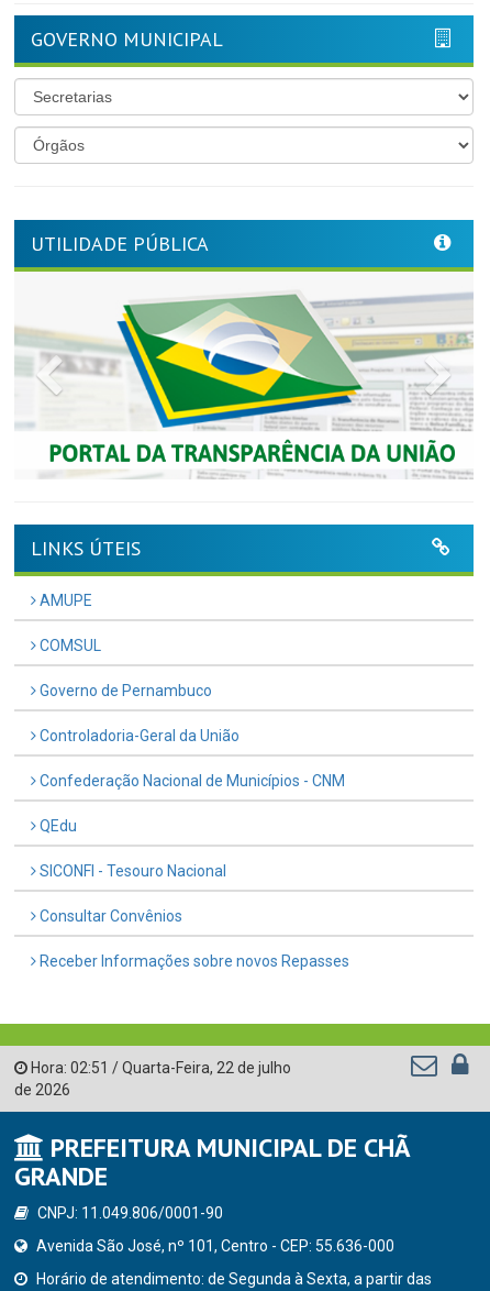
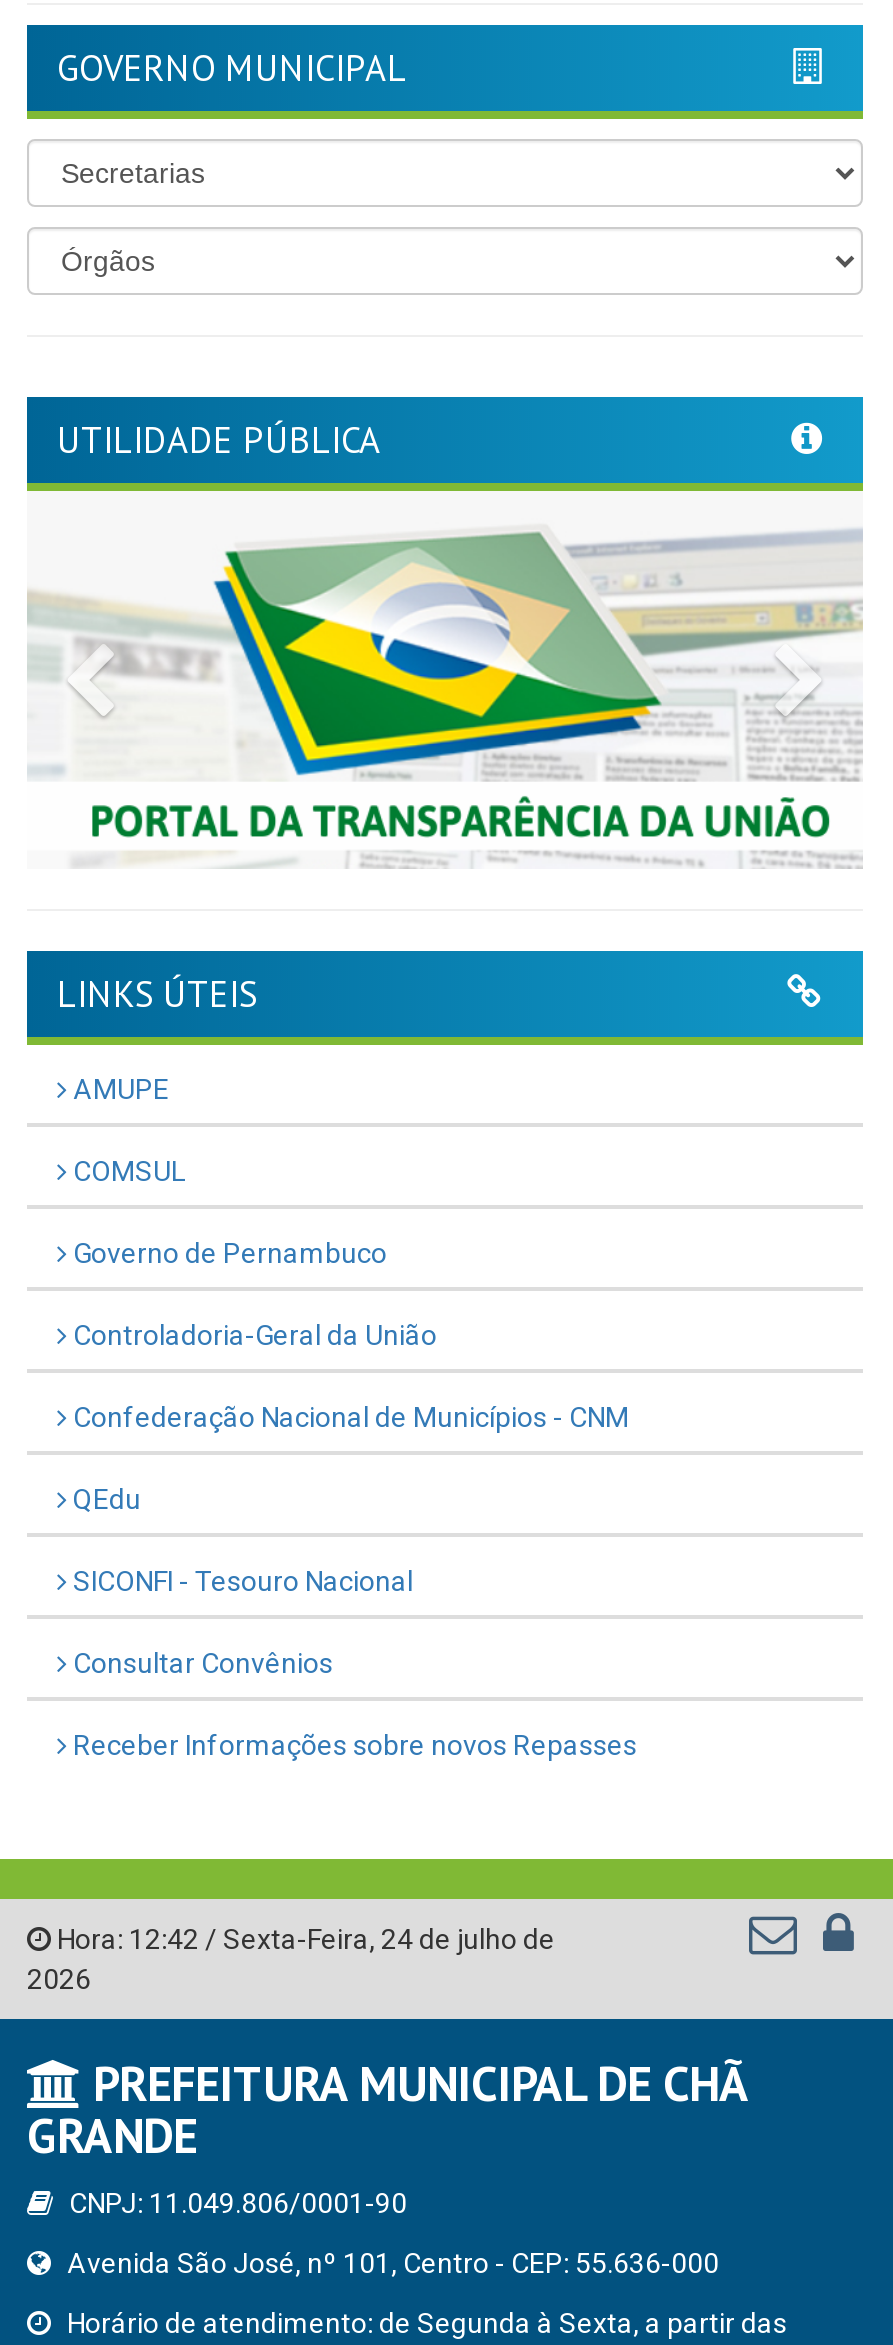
[14,1059,291,1099] Hora: 02:51 / Quarta-Feira, 22 de julho | de 2026 -> [27,1924,555,1996] Hora: 12:42 / Sexta-Feira, 24 de julho de | 2026

